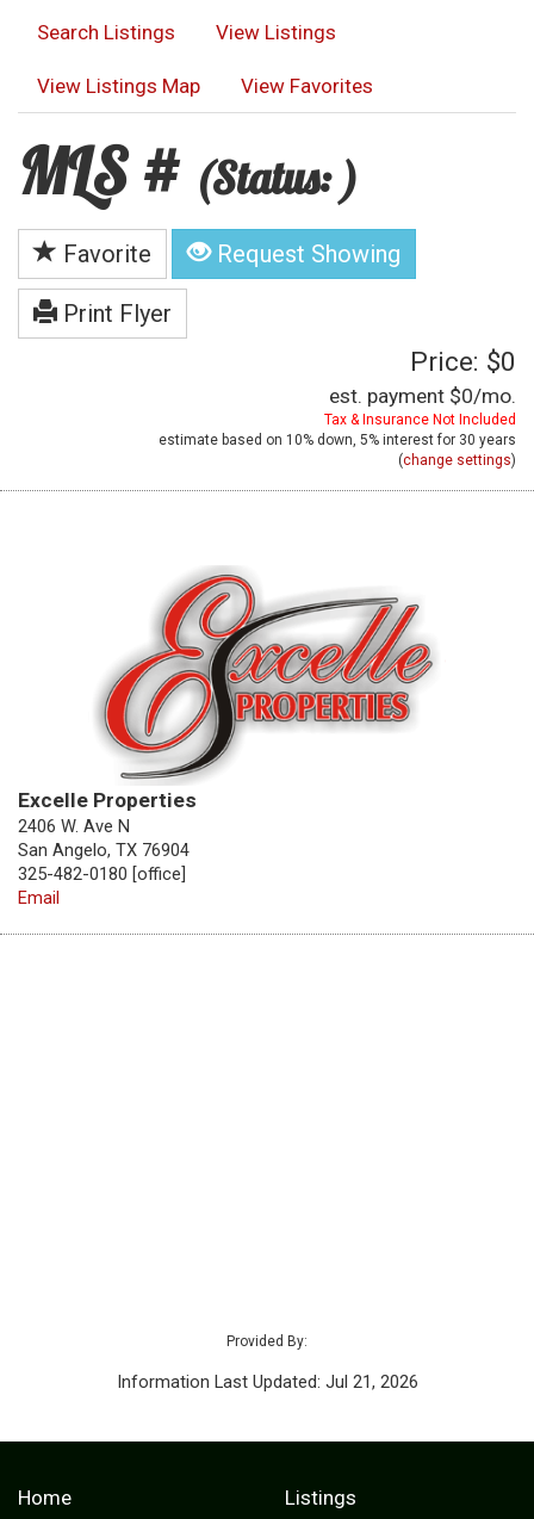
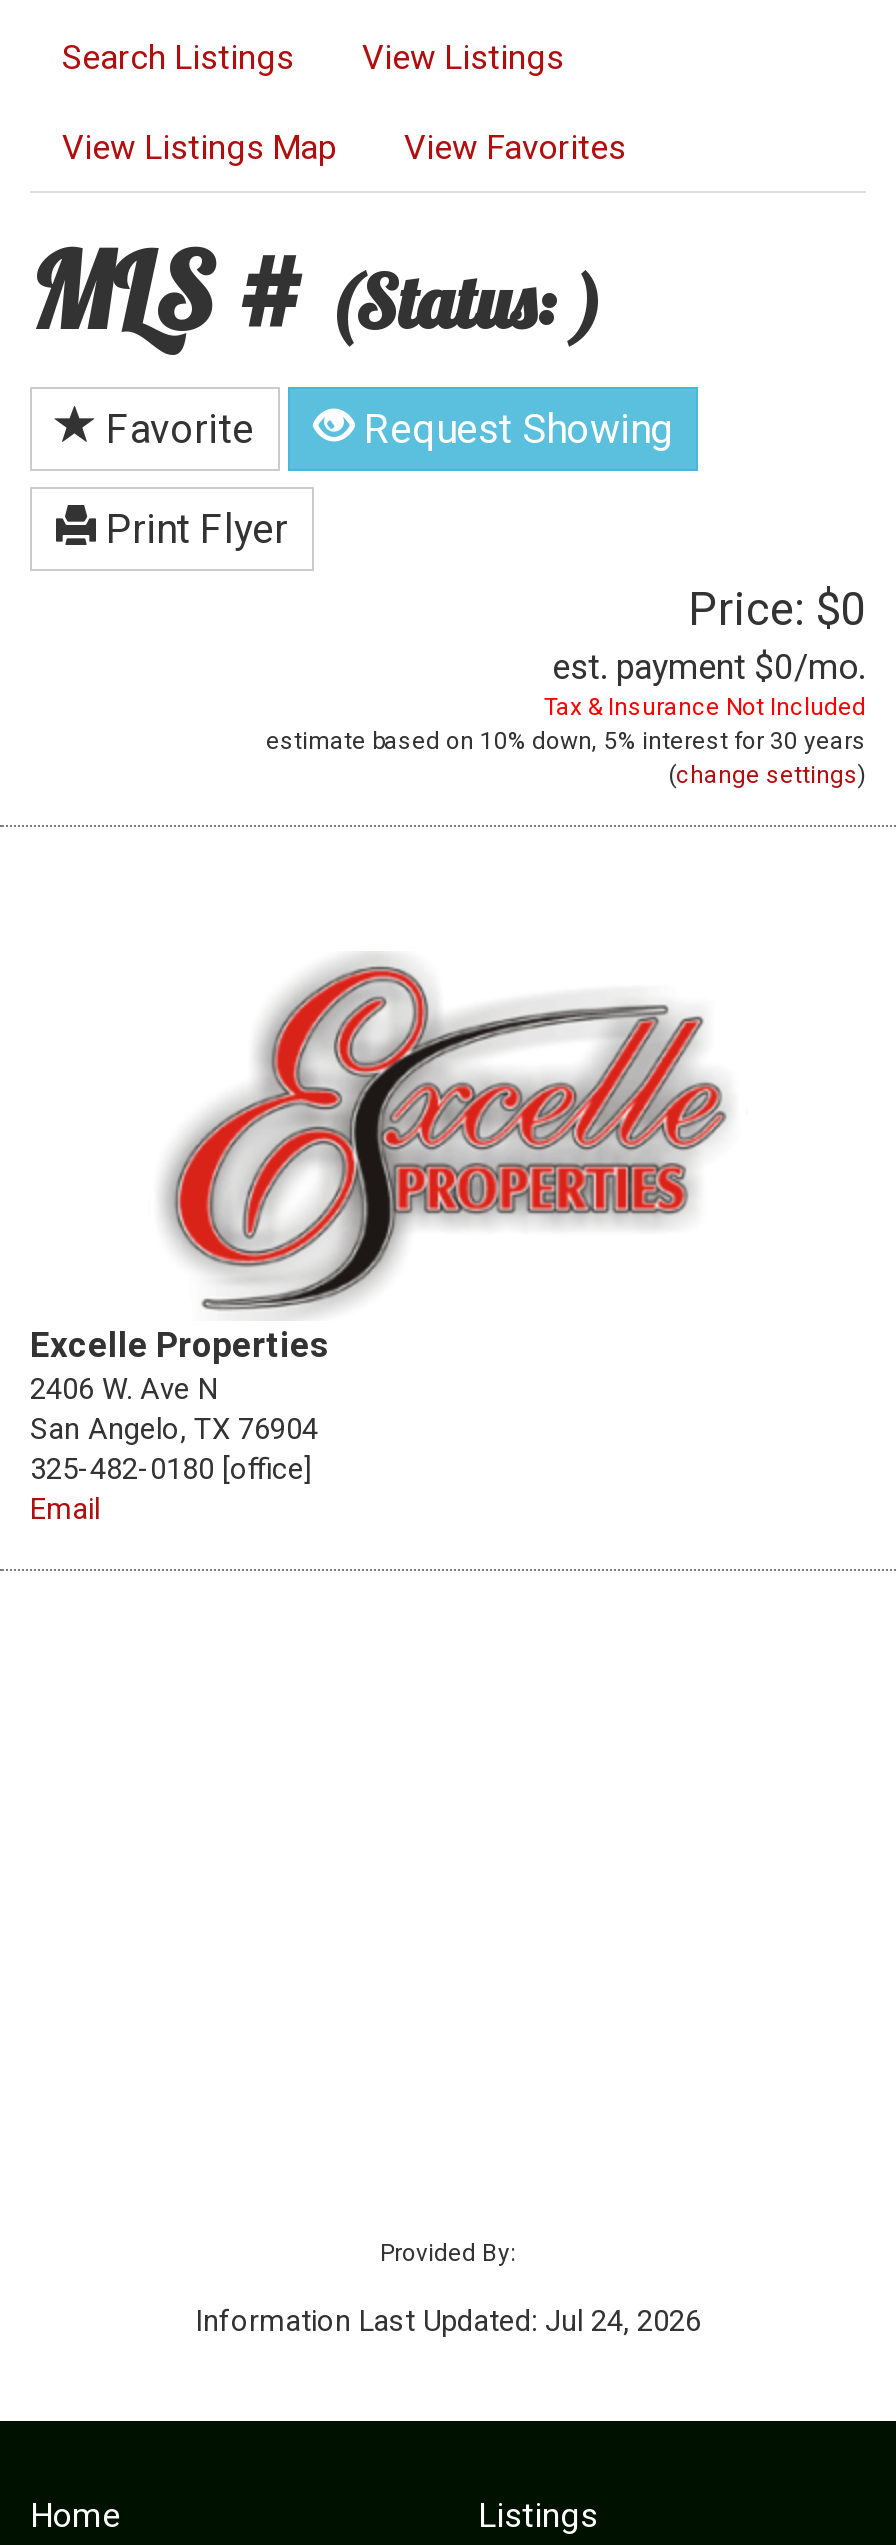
[116,1371,418,1392] Information Last Updated: Jul 21, 2026 -> [195,2302,701,2338] Information Last Updated: Jul 24, 2026

